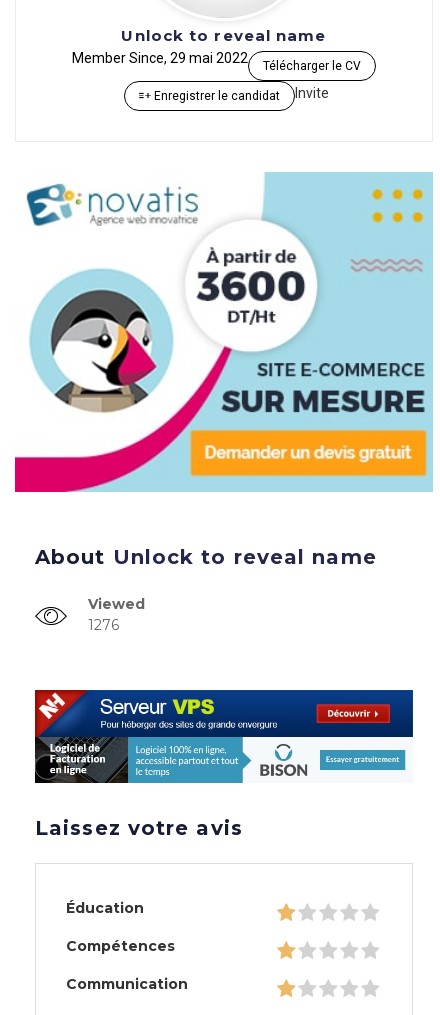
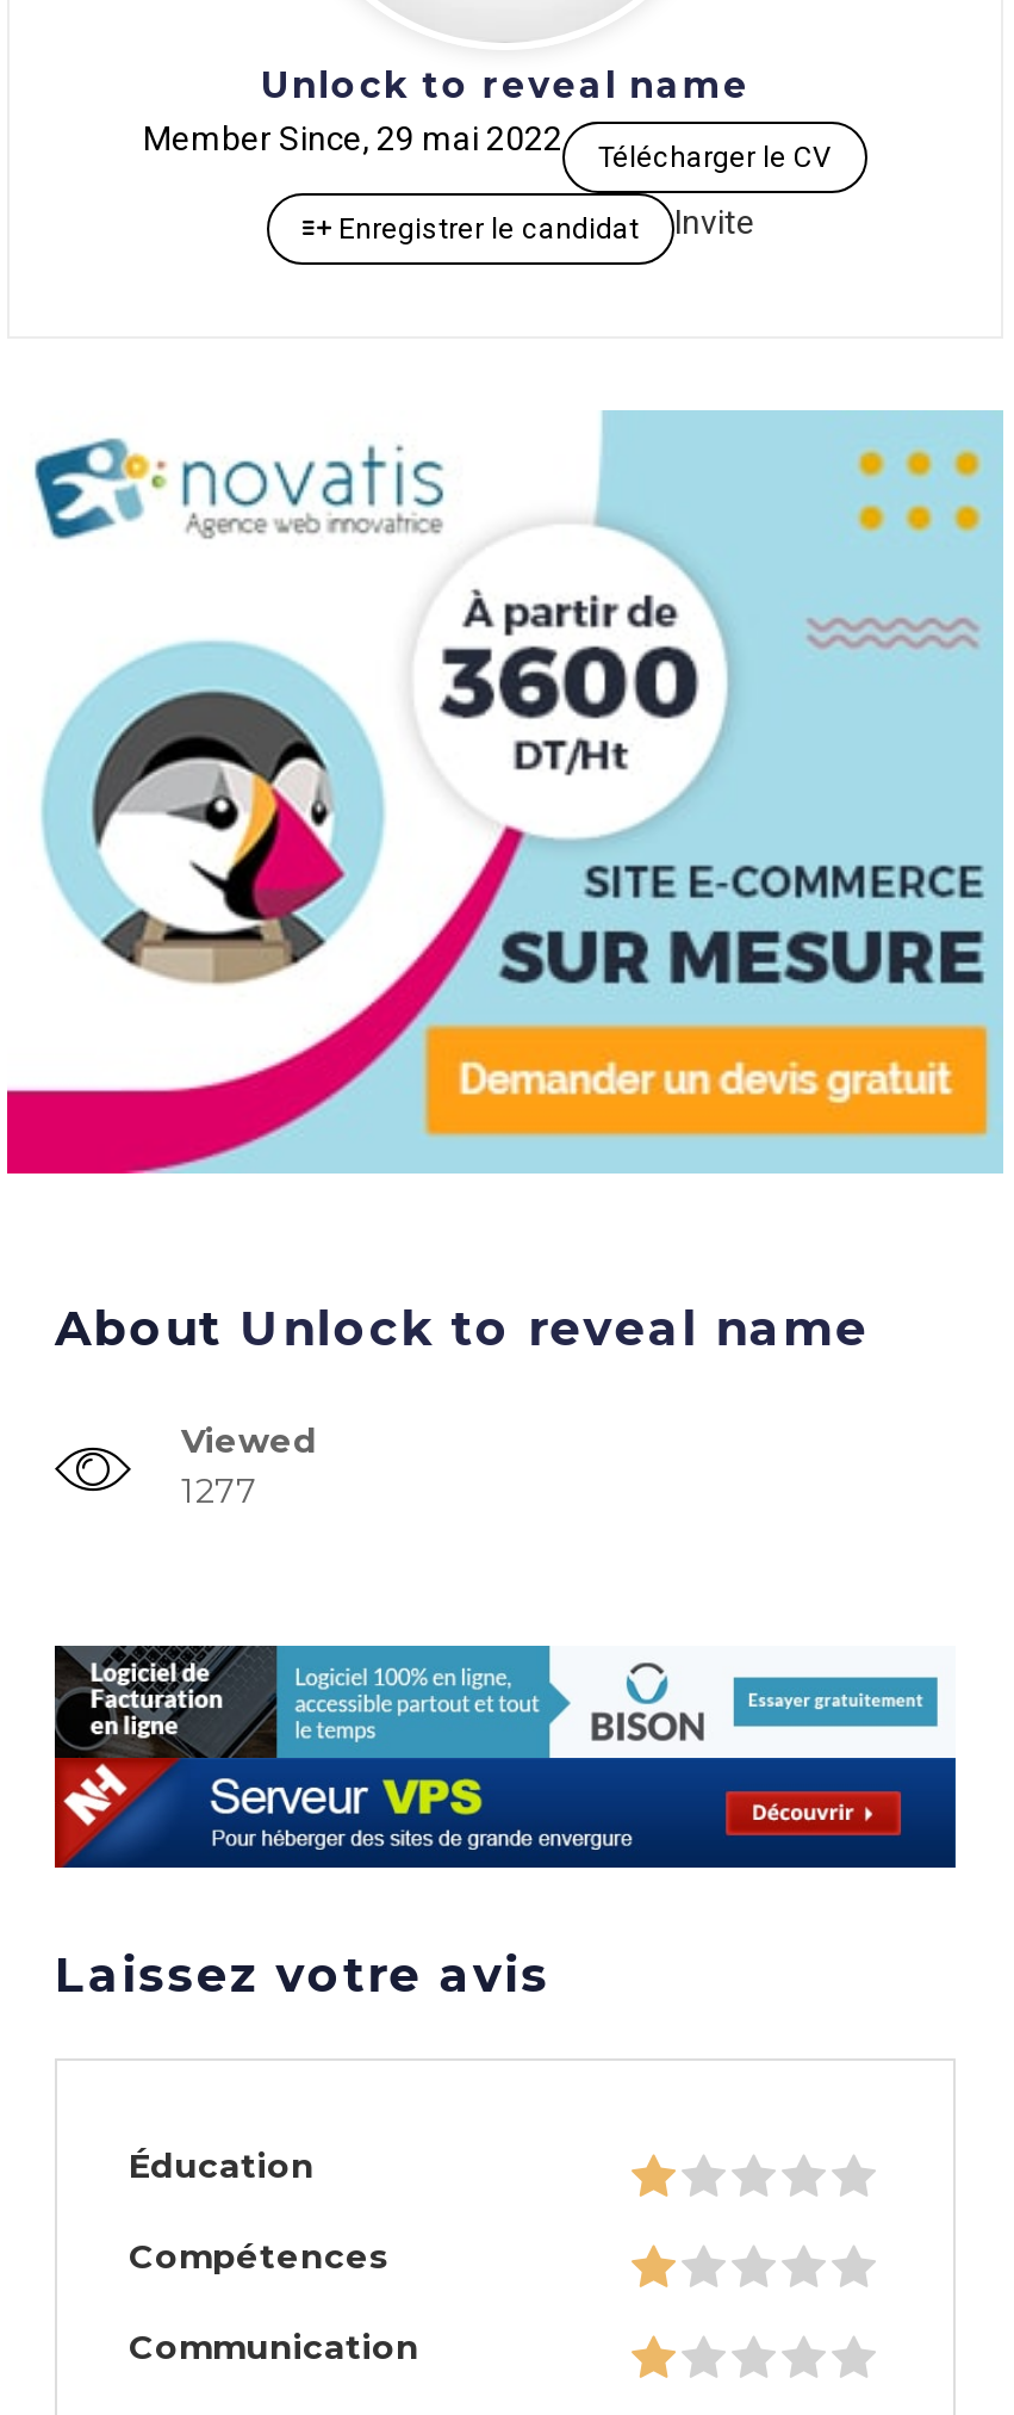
[88,616,119,634] 1276 -> [181,1470,257,1512] 1277
[34,689,414,784] [image] -> [52,1643,958,1870] [image]

